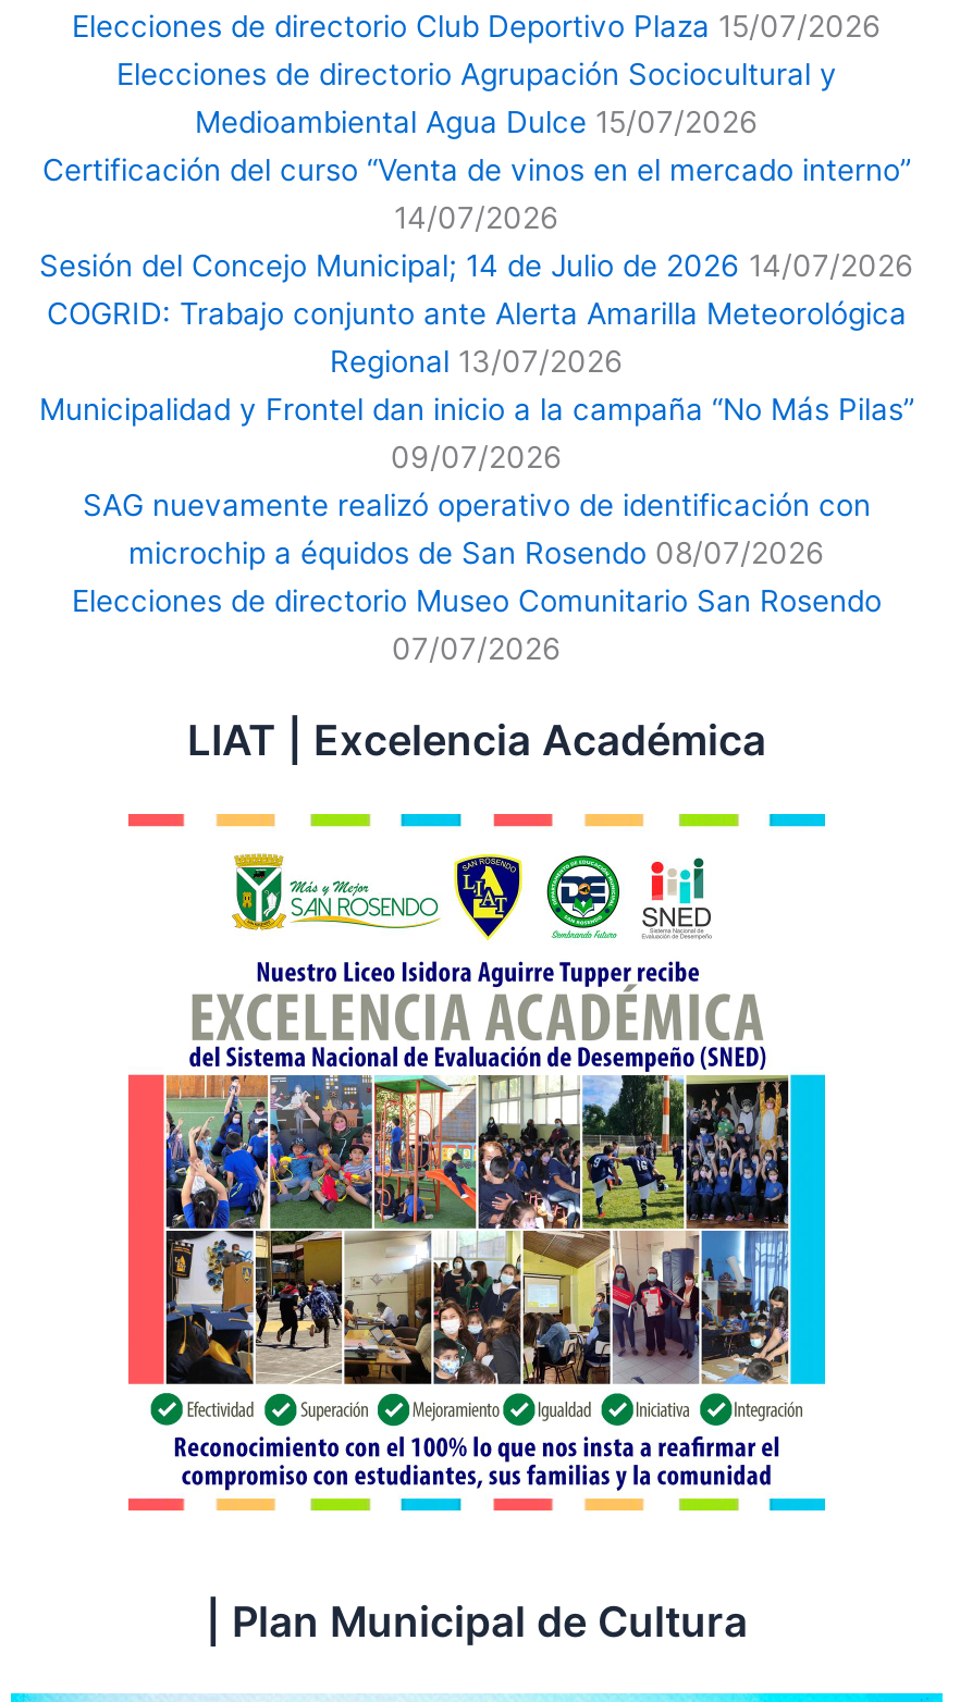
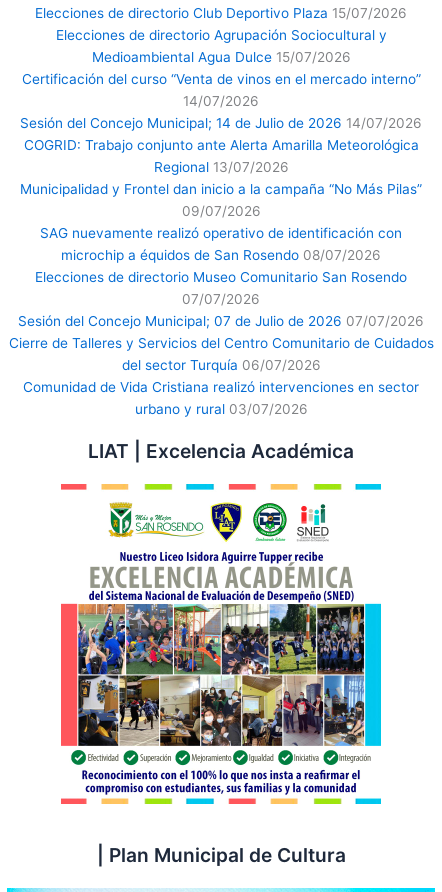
none -> [8,313,433,417] Sesión del Concejo Municipal; 07 de Julio de 2026 07/07/2026 | Cierre de Talleres y Servicios del Centro Comunitario de Cuidados | del sector Turquía 06/07/2026 | Comunidad de Vida Cristiana realizó intervenciones en sector | urbano y rural 03/07/2026

